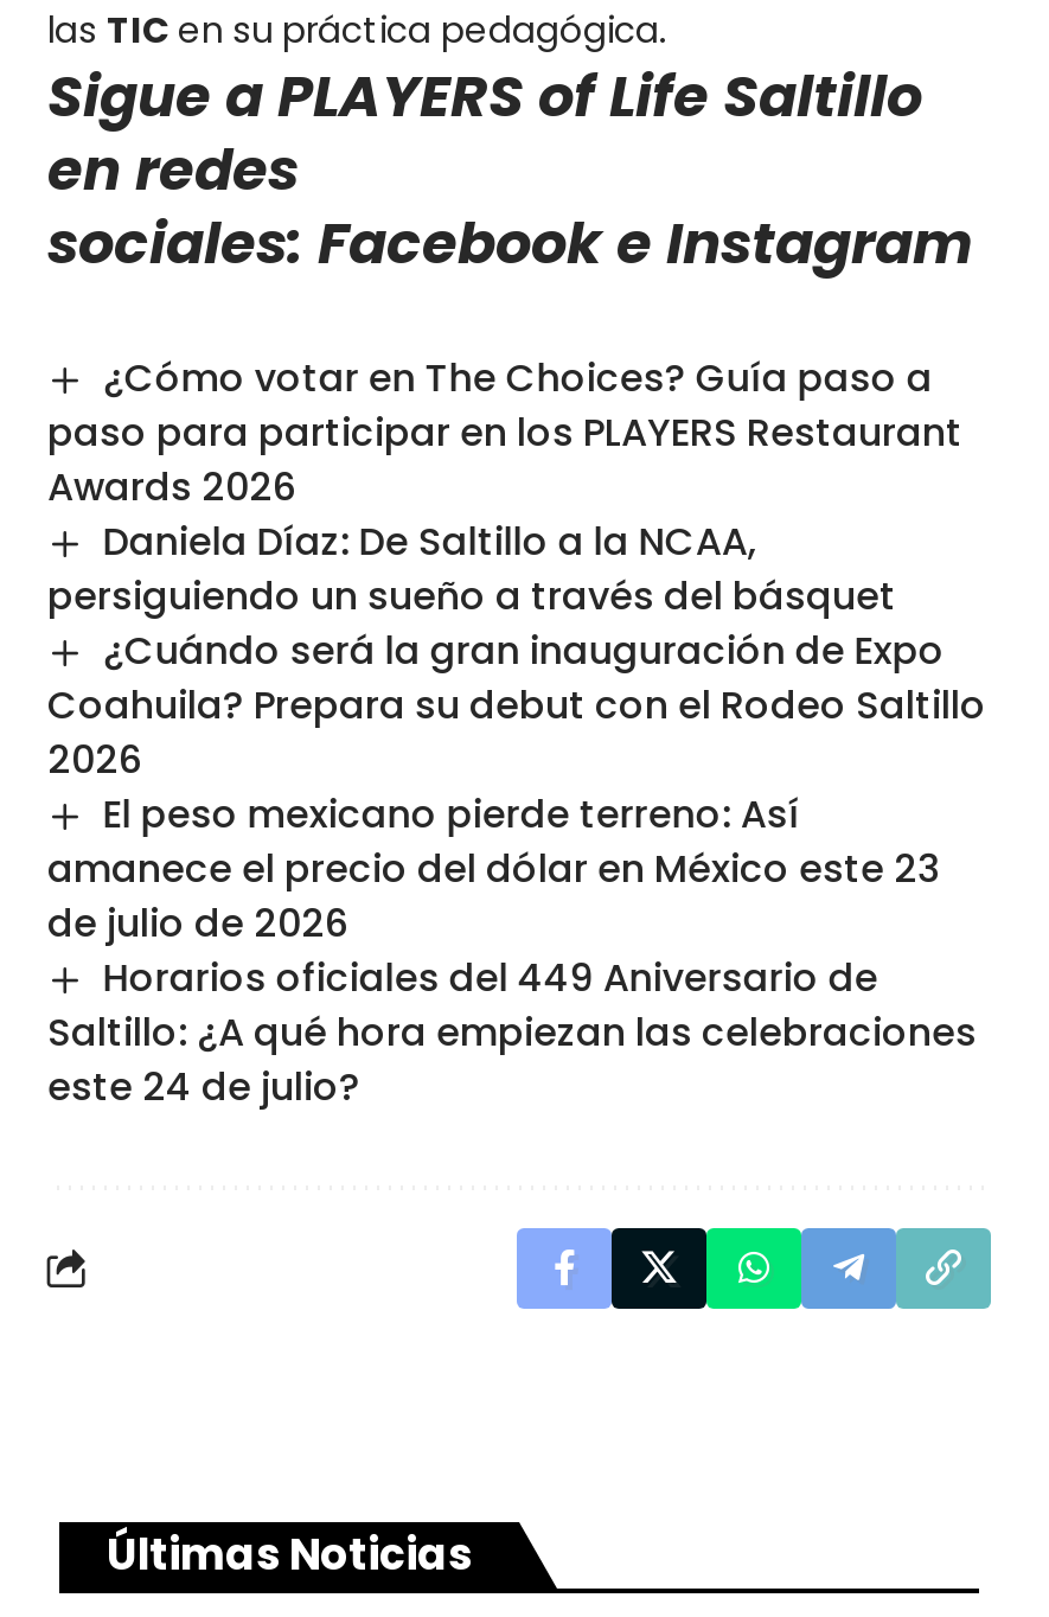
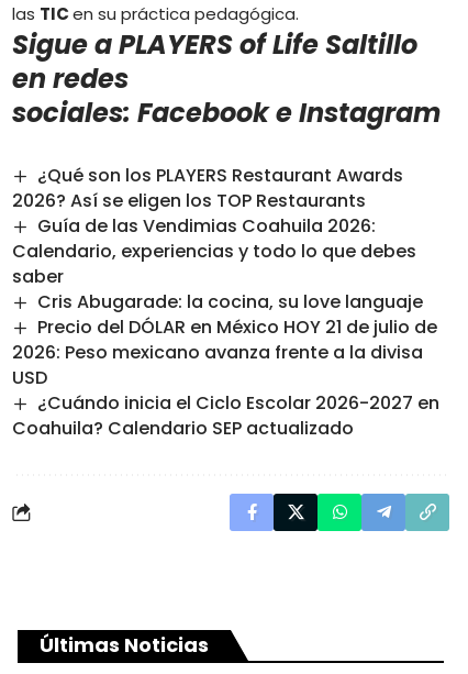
[47,350,986,1115] ¿Cómo votar en The Choices? Guía paso a | paso para participar en los PLAYERS Restaurant | Awards 2026 | Daniela Díaz: De Saltillo a la NCAA, | persiguiendo un sueño a través del básquet | ¿Cuándo será la gran inauguración de Expo | Coahuila? Prepara su debut con el Rodeo Saltillo | 2026 | El peso mexicano pierde terreno: Así | amanece el precio del dólar en México este 23 | de julio de 2026 | Horarios oficiales del 449 Aniversario de | Saltillo: ¿A qué hora empiezan las celebraciones | este 24 de julio? -> [12,162,440,441] ¿Qué son los PLAYERS Restaurant Awards | 2026? Así se eligen los TOP Restaurants | Guía de las Vendimias Coahuila 2026: | Calendario, experiencias y todo lo que debes | saber | Cris Abugarade: la cocina, su love languaje | Precio del DÓLAR en México HOY 21 de julio de | 2026: Peso mexicano avanza frente a la divisa | USD | ¿Cuándo inicia el Ciclo Escolar 2026-2027 en | Coahuila? Calendario SEP actualizado

